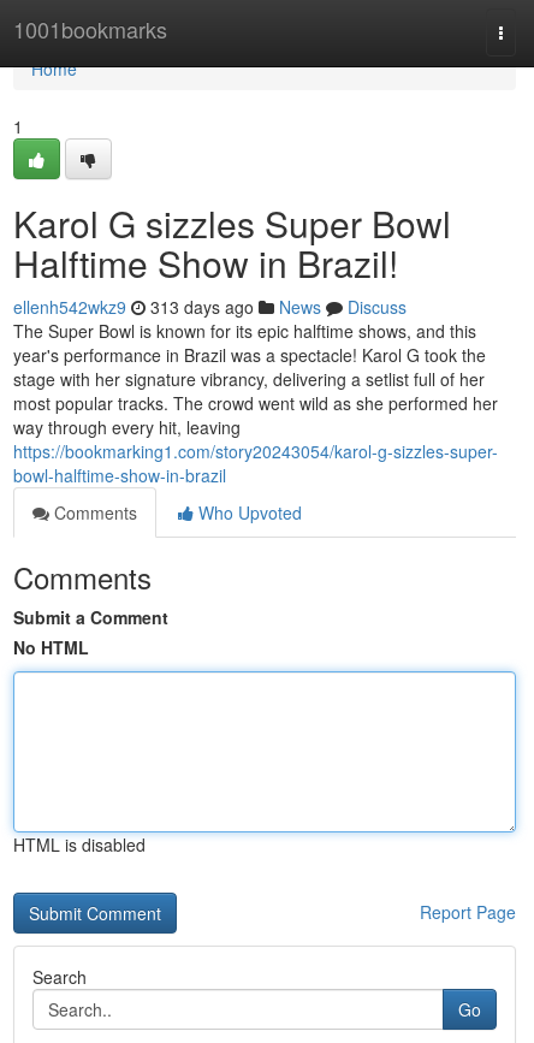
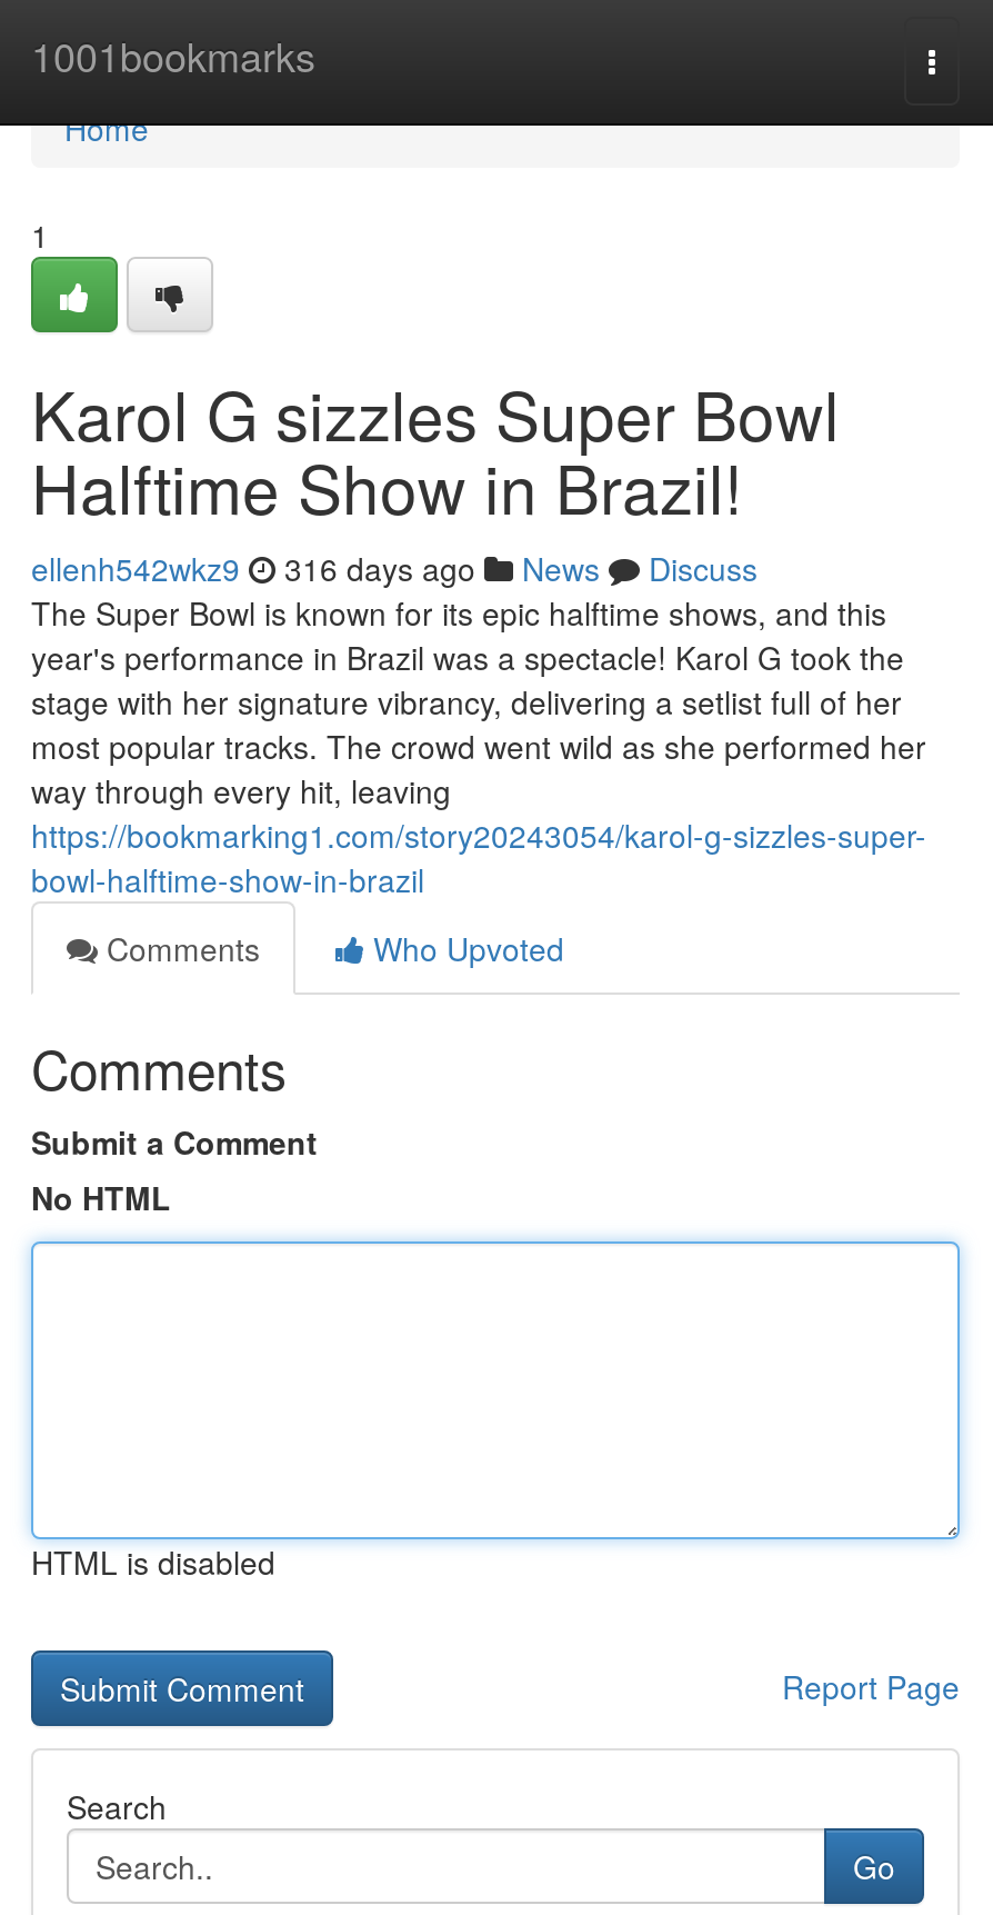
[13,295,407,319] ellenh542wkz9 313 days ago News Discuss -> [31,546,758,590] ellenh542wkz9 316 days ago News Discuss

